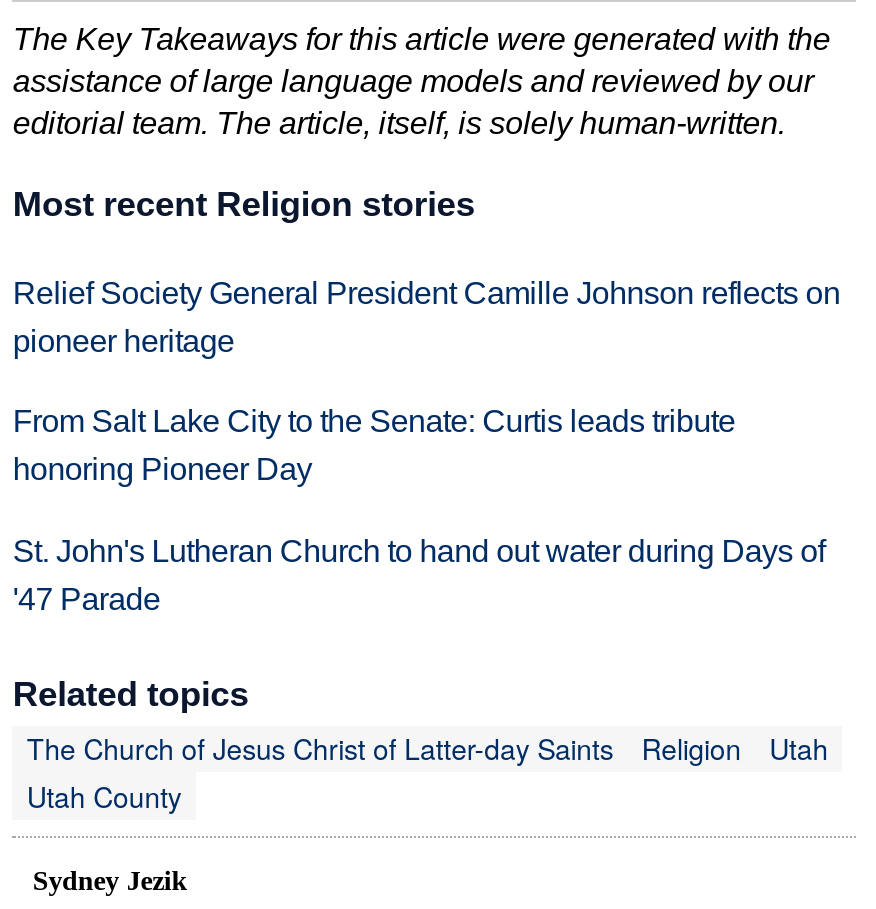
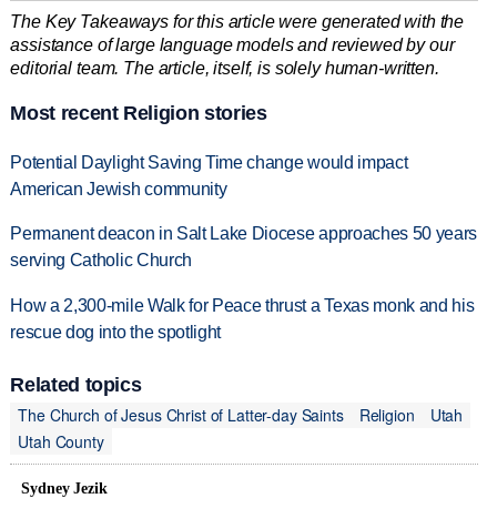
[13,275,840,357] Relief Society General President Camille Johnson reflects on | pioneer heritage -> [10,152,407,198] Potential Daylight Saving Time change would impact | American Jewish community
[13,405,735,487] From Salt Lake City to the Senate: Curtis leads tribute | honoring Pioneer Day -> [10,224,477,270] Permanent deacon in Salt Lake Diocese approaches 50 years | serving Catholic Church
[13,534,825,616] St. John's Lutheran Church to hand out water during Days of | '47 Parade -> [10,296,474,342] How a 2,300-mile Walk for Peace thrust a Texas monk and his | rescue dog into the spotlight

